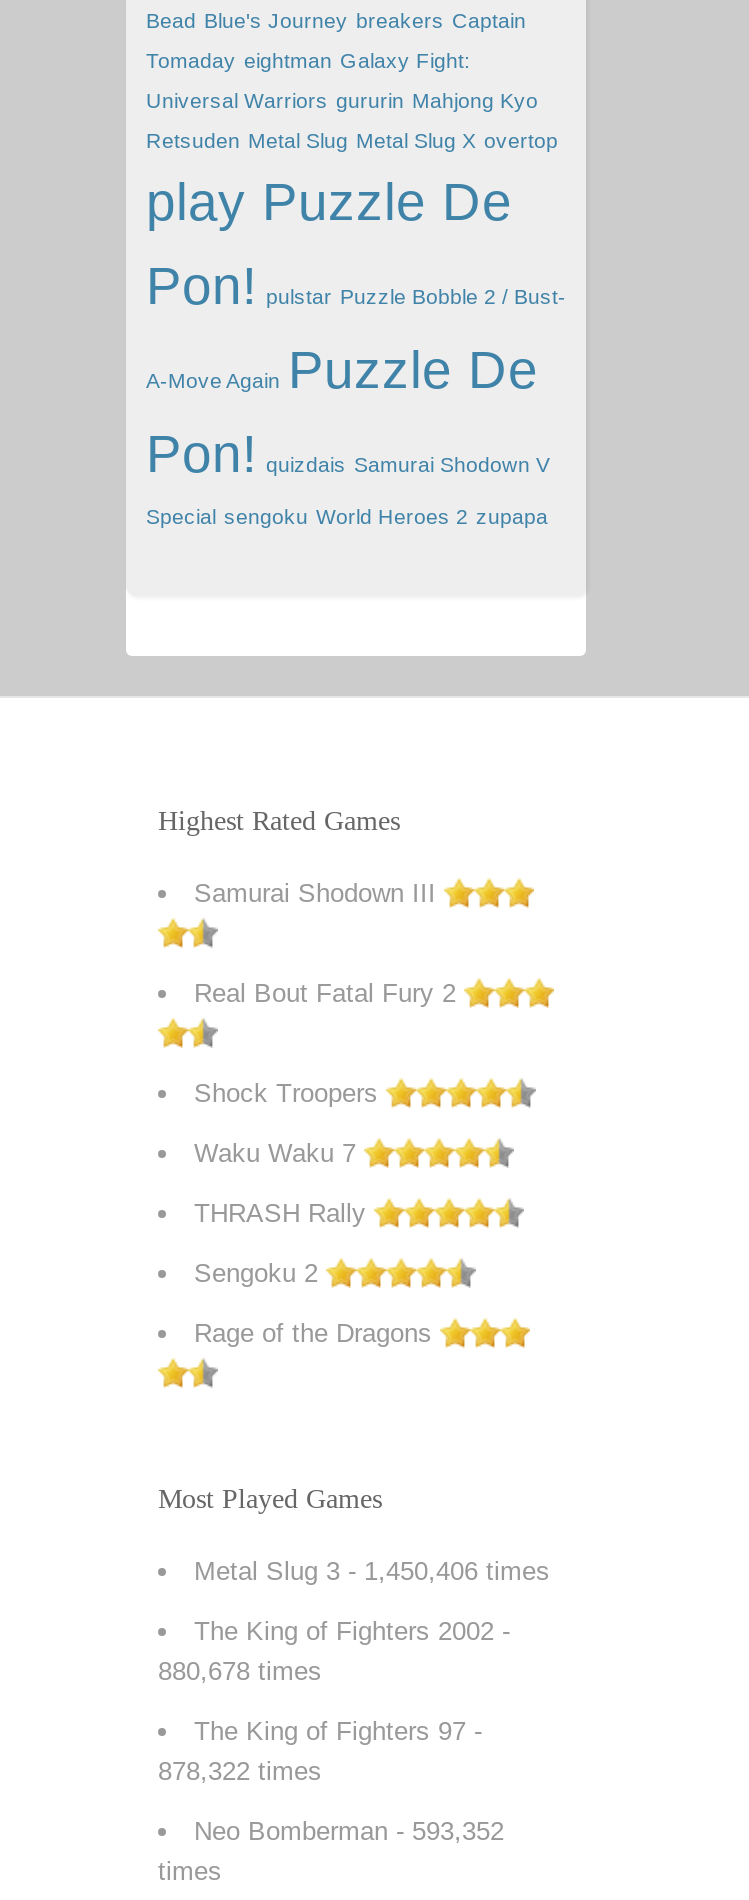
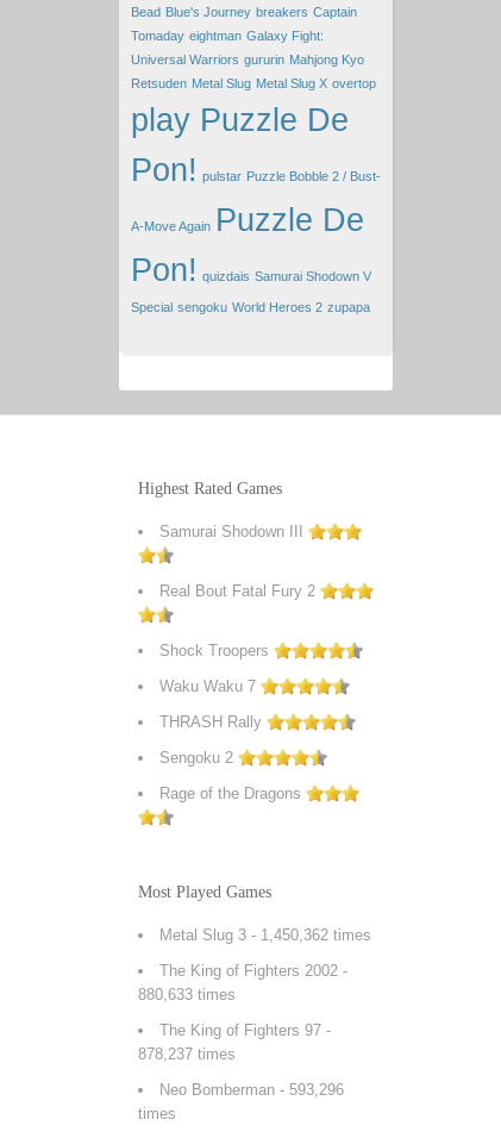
[194,1556,550,1586] Metal Slug 3 - 1,450,406 times -> [159,926,371,944] Metal Slug 3 - 1,450,362 times
[158,1656,322,1686] 880,678 times -> [138,986,236,1003] 880,633 times
[158,1756,322,1786] 878,322 times -> [138,1045,236,1063] 878,237 times
[194,1816,504,1846] Neo Bomberman - 593,352 -> [159,1081,344,1099] Neo Bomberman - 593,296

